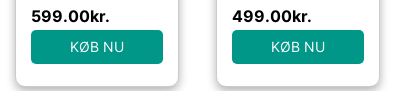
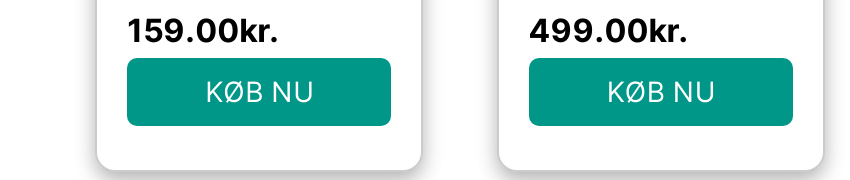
[31,6,110,26] 599.00kr. -> [127,10,279,50] 159.00kr.

